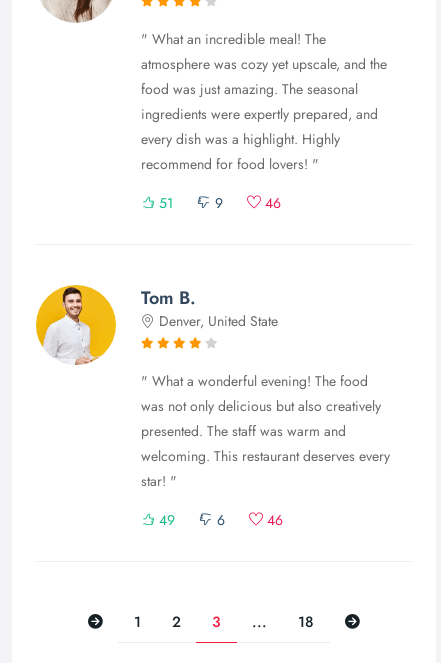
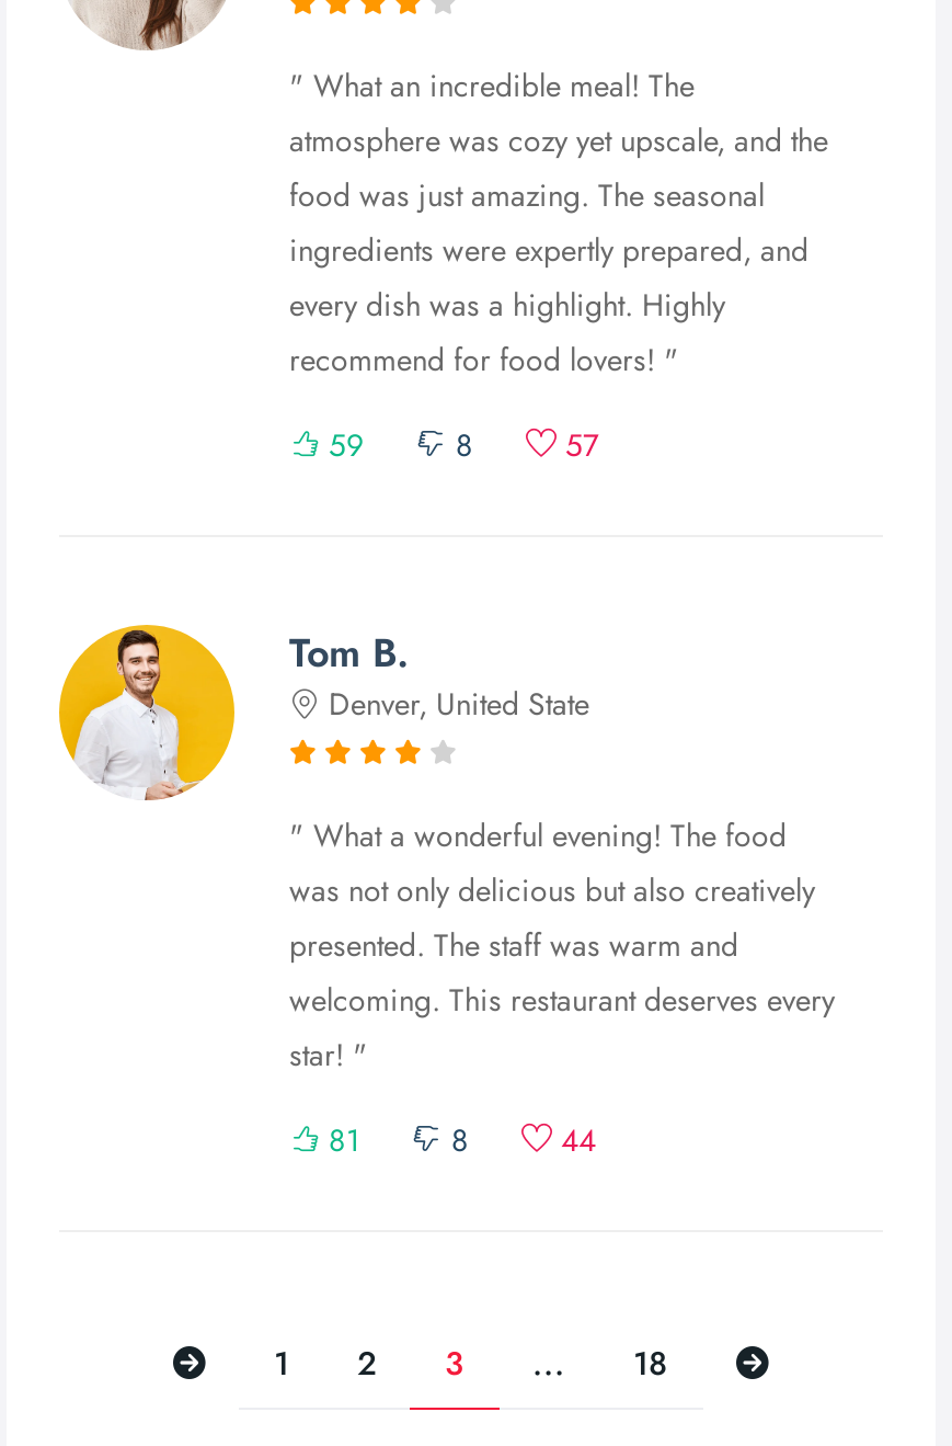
[155,193,173,213] 51 -> [320,423,364,467] 59
[211,193,223,213] 9 -> [447,423,473,467] 8
[261,193,281,213] 46 -> [557,423,598,467] 57
[155,510,175,530] 49 -> [320,1118,359,1162] 81
[213,510,225,530] 6 -> [443,1118,469,1162] 8
[263,510,283,530] 46 -> [552,1118,596,1162] 44

